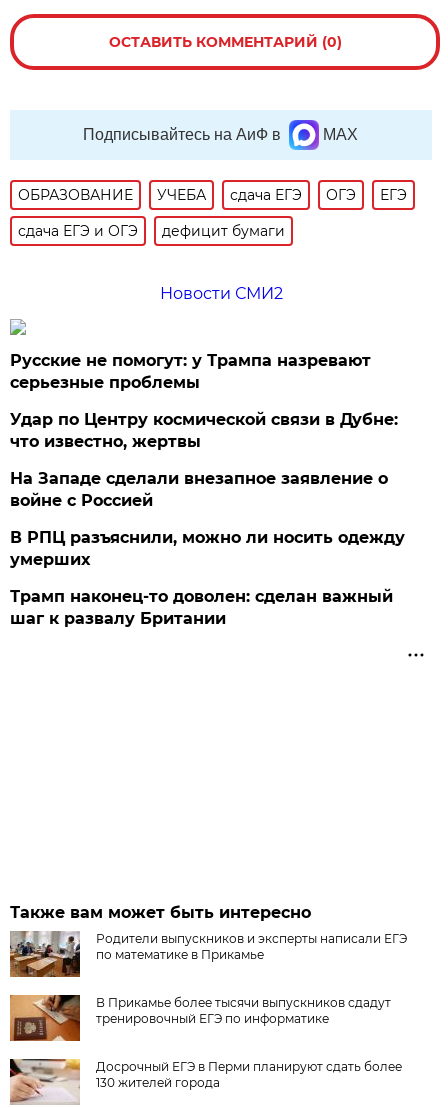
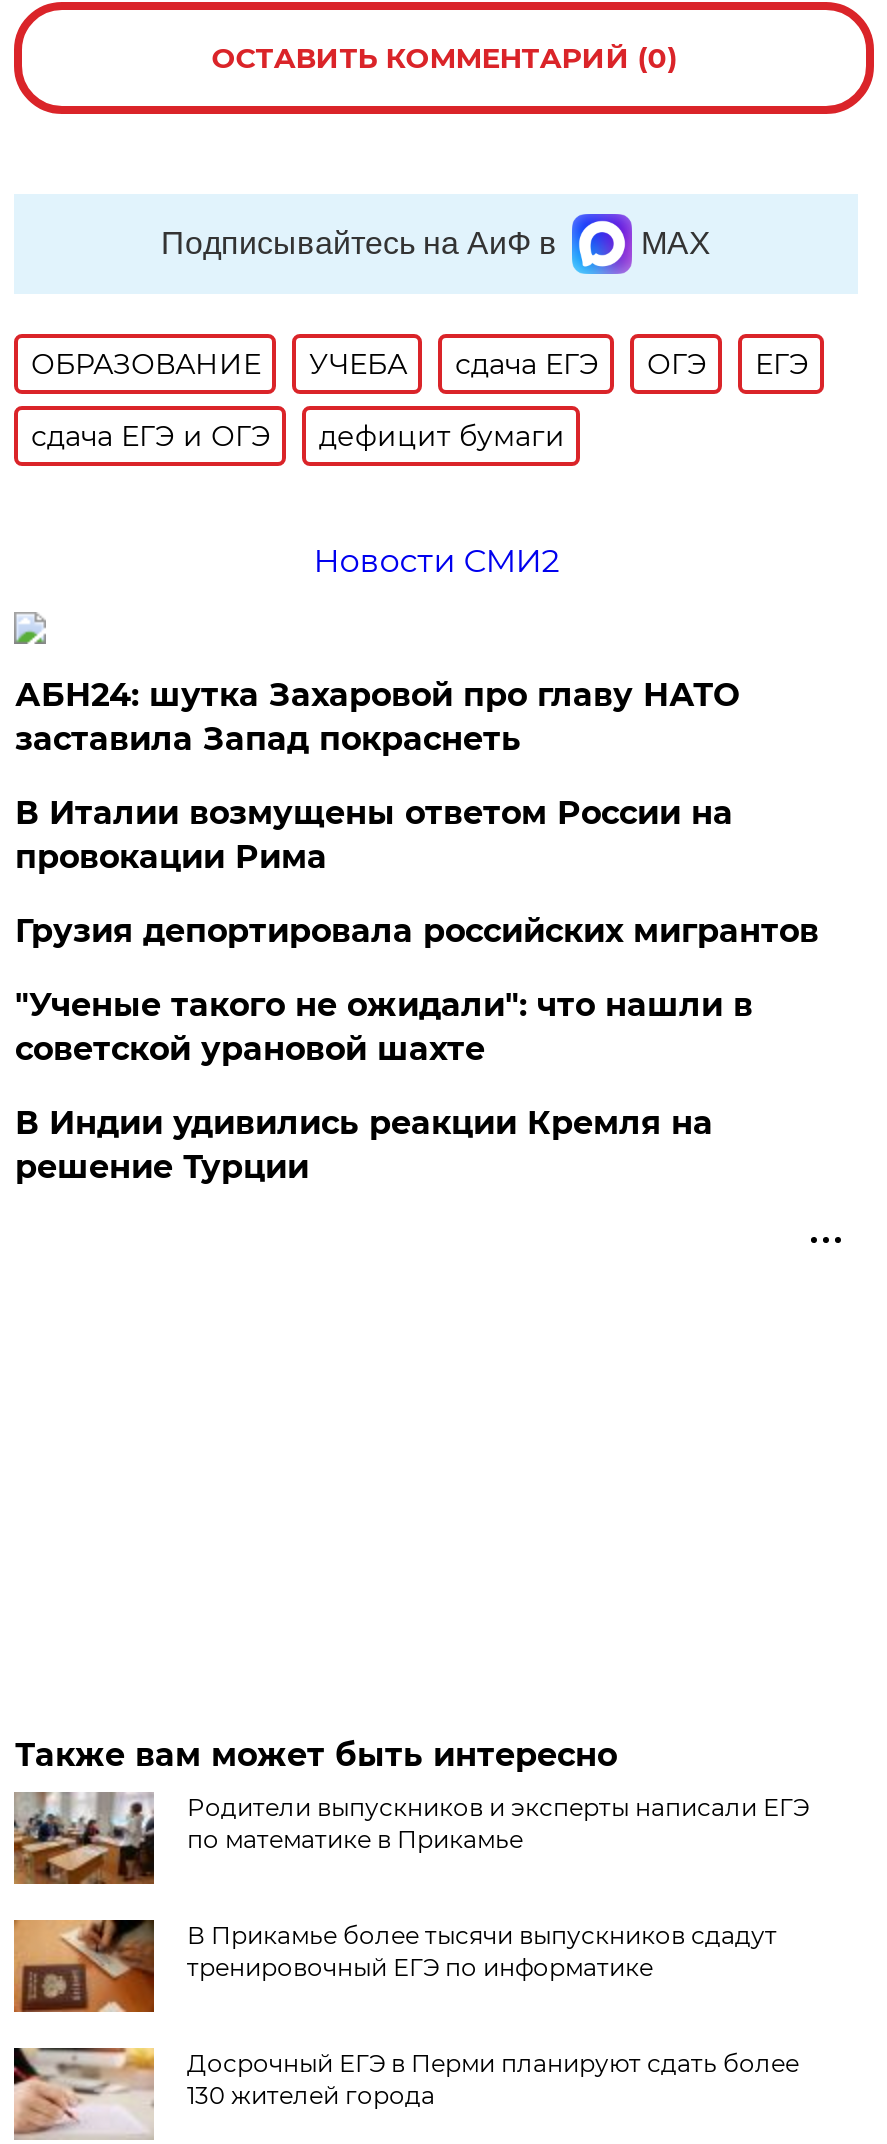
[10,351,371,392] Русские не помогут: у Трампа назревают | серьезные проблемы -> [15,676,739,758] АБН24: шутка Захаровой про главу НАТО | заставила Запад покраснеть
[10,410,398,451] Удар по Центру космической связи в Дубне: | что известно, жертвы -> [15,794,733,876] В Италии возмущены ответом России на | провокации Рима
[10,469,388,510] На Западе сделали внезапное заявление о | войне с Россией -> [15,912,819,950] Грузия депортировала российских мигрантов
[10,528,405,569] В РПЦ разъяснили, можно ли носить одежду | умерших -> [15,986,753,1068] "Ученые такого не ожидали": что нашли в | советской урановой шахте
[10,587,393,628] Трамп наконец-то доволен: сделан важный | шаг к развалу Британии -> [15,1104,713,1186] В Индии удивились реакции Кремля на | решение Турции

